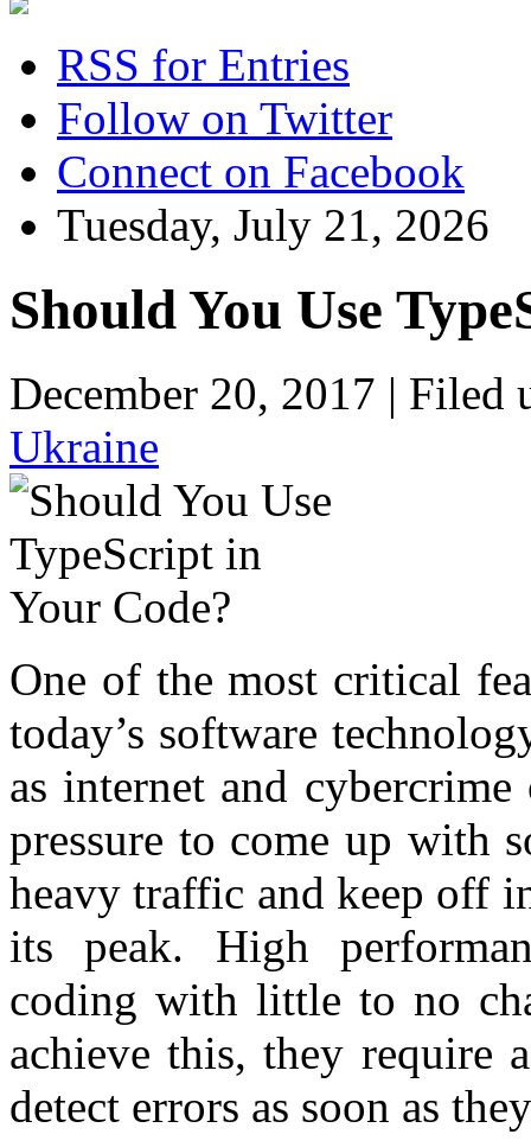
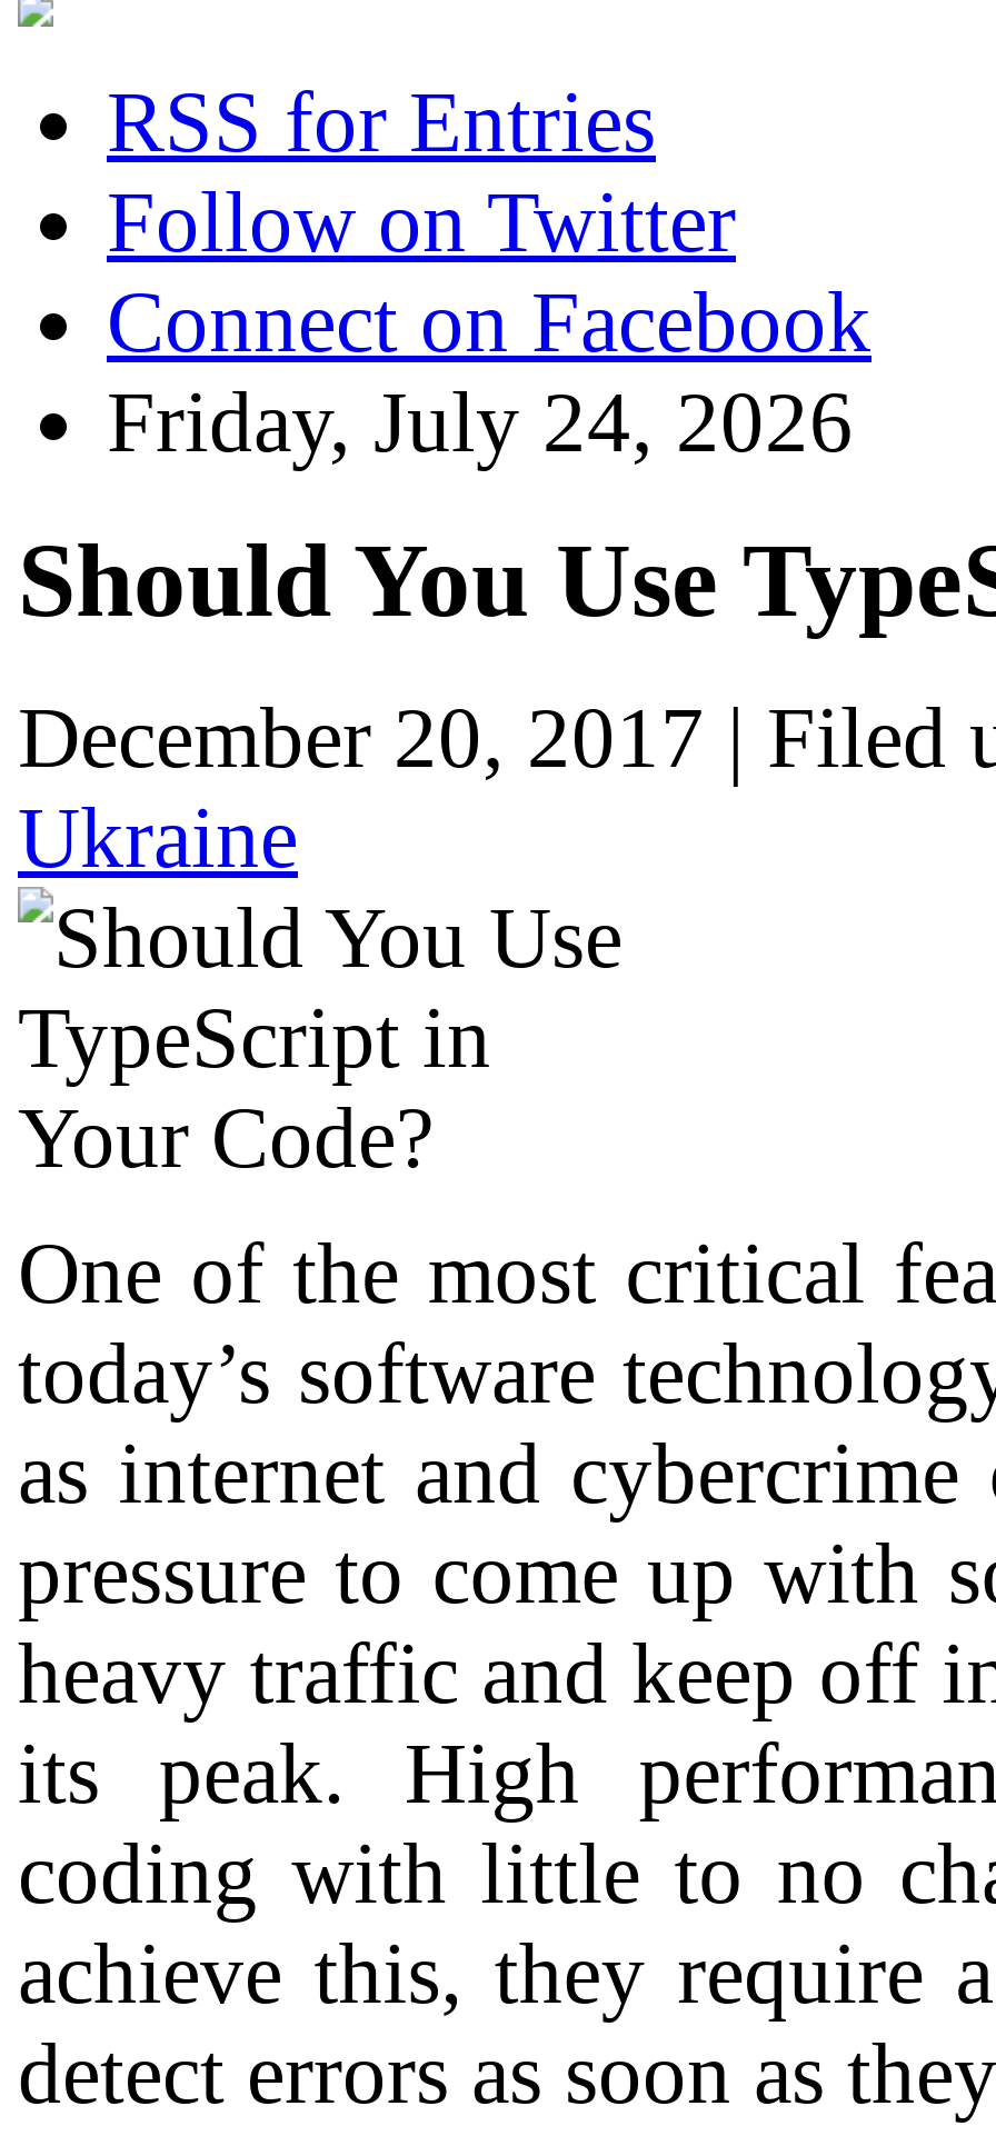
[57,200,490,251] Tuesday, July 21, 2026 -> [107,374,854,470] Friday, July 24, 2026

